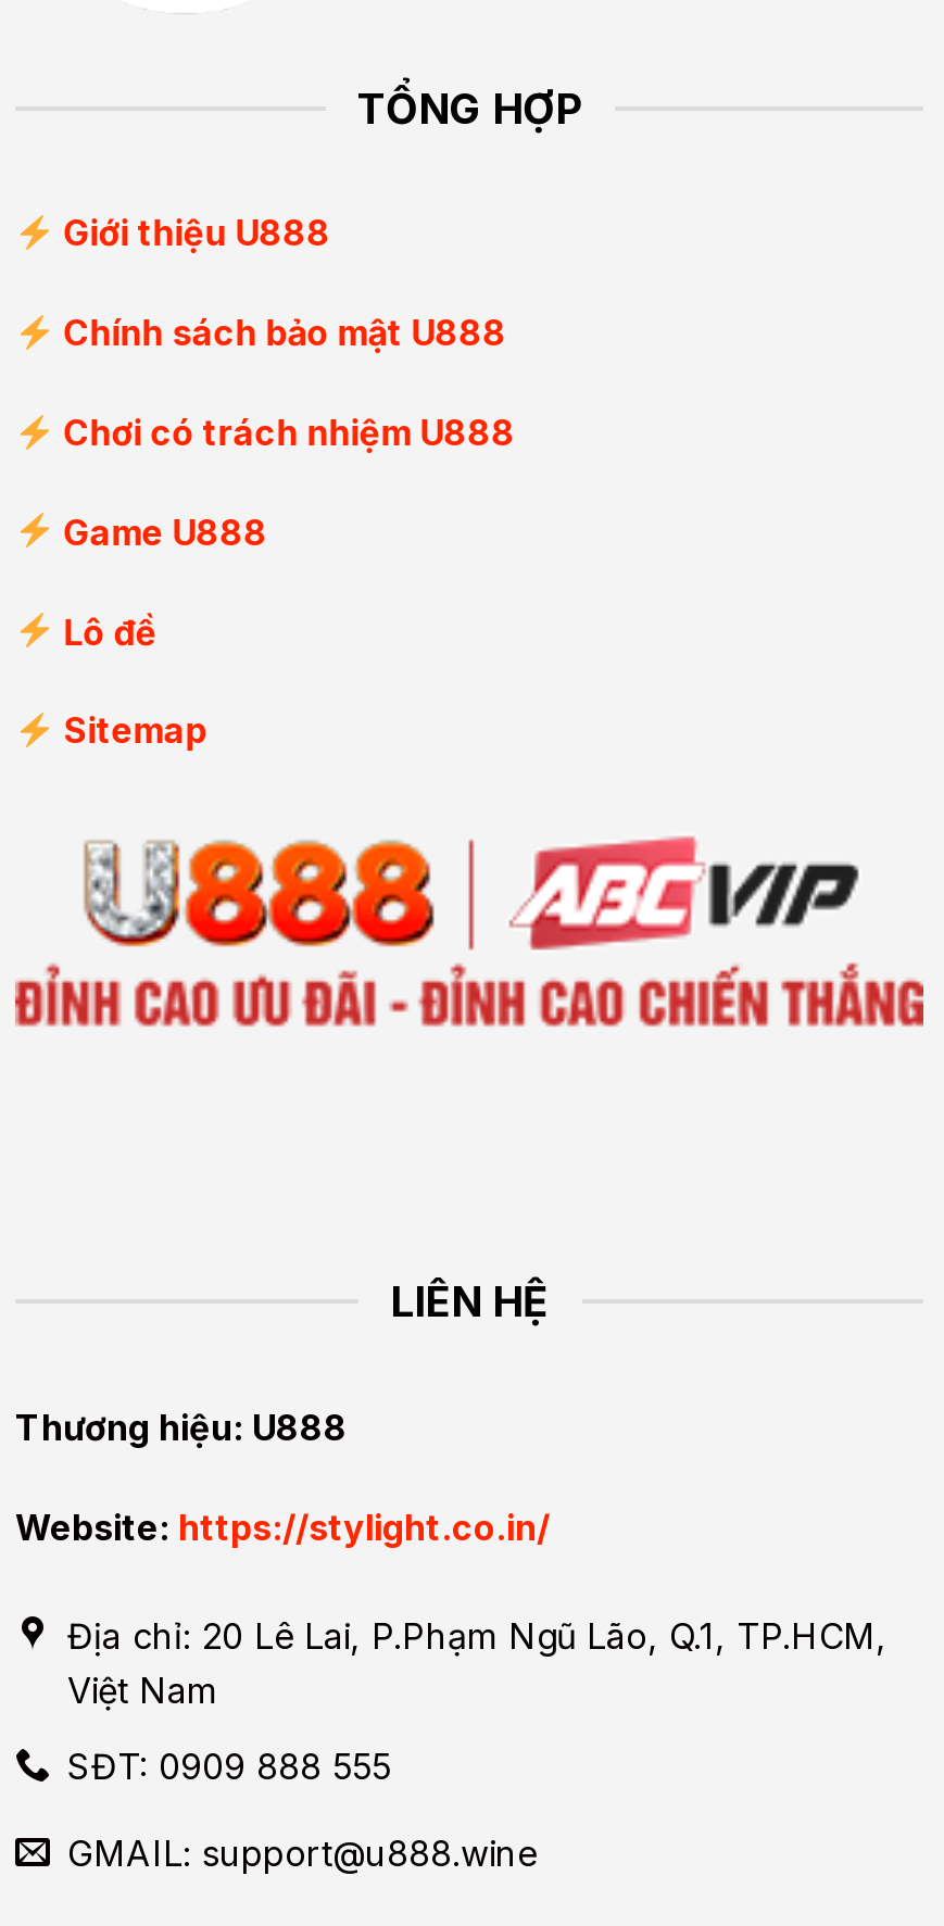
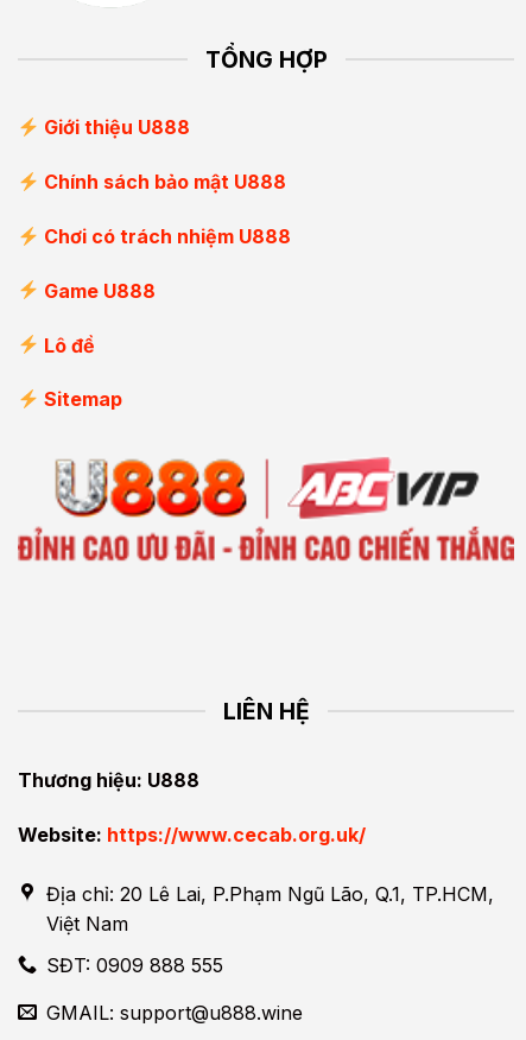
[15,1505,550,1548] Website: https://stylight.co.in/ -> [18,822,366,846] Website: https://www.cecab.org.uk/

